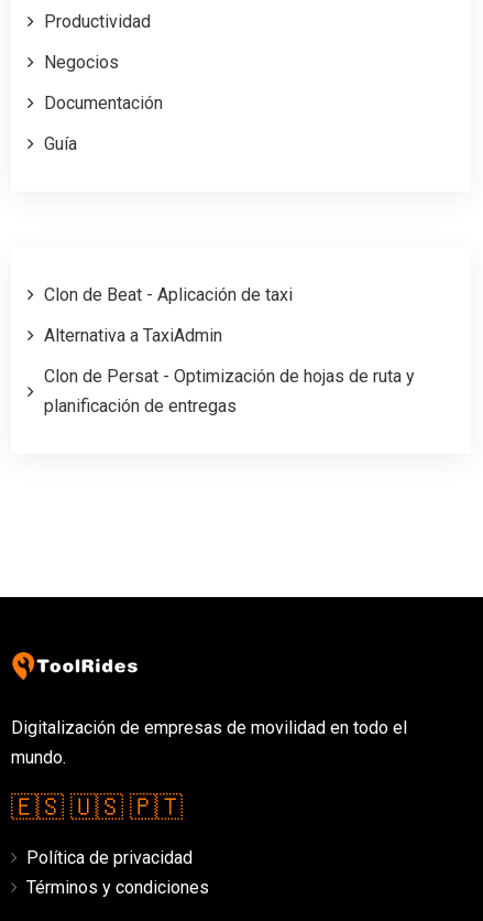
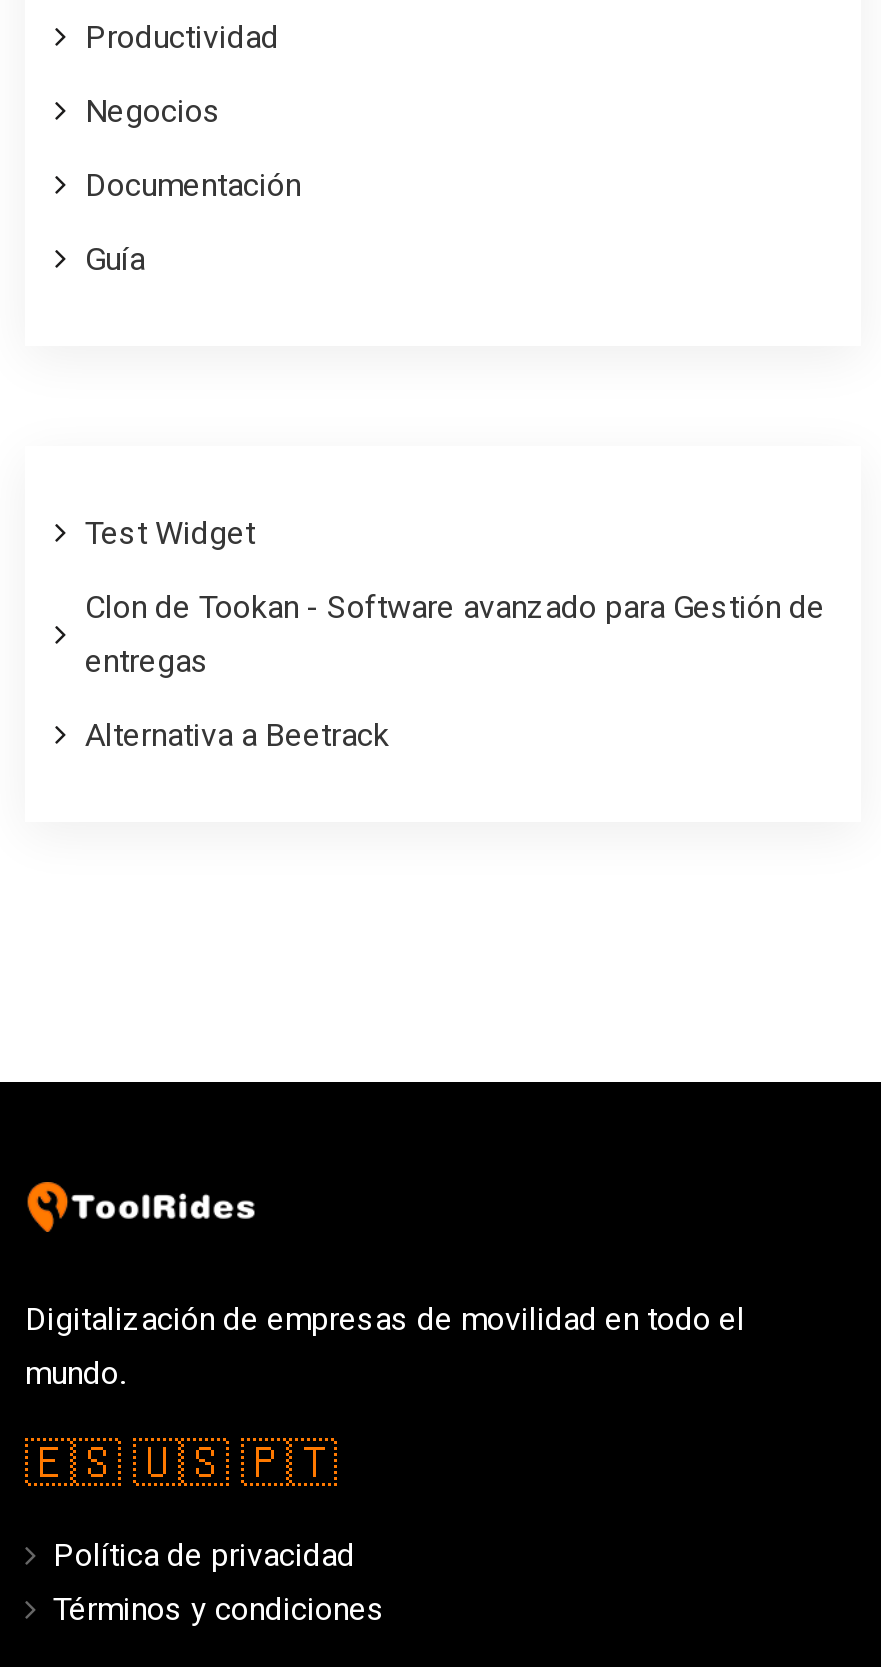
[44,284,293,305] Clon de Beat - Aplicación de taxi -> [85,514,255,552] Test Widget
[44,325,222,346] Alternativa a TaxiAdmin -> [85,588,825,680] Clon de Tookan - Software avanzado para Gestión de | entregas
[44,366,415,416] Clon de Persat - Optimización de hojas de ruta y | planificación de entregas -> [85,716,389,754] Alternativa a Beetrack

